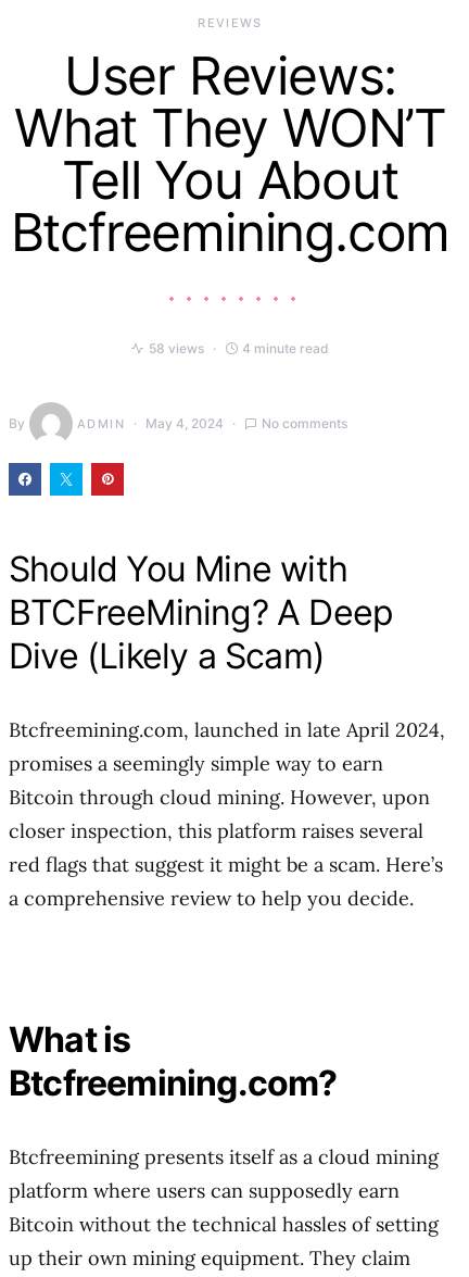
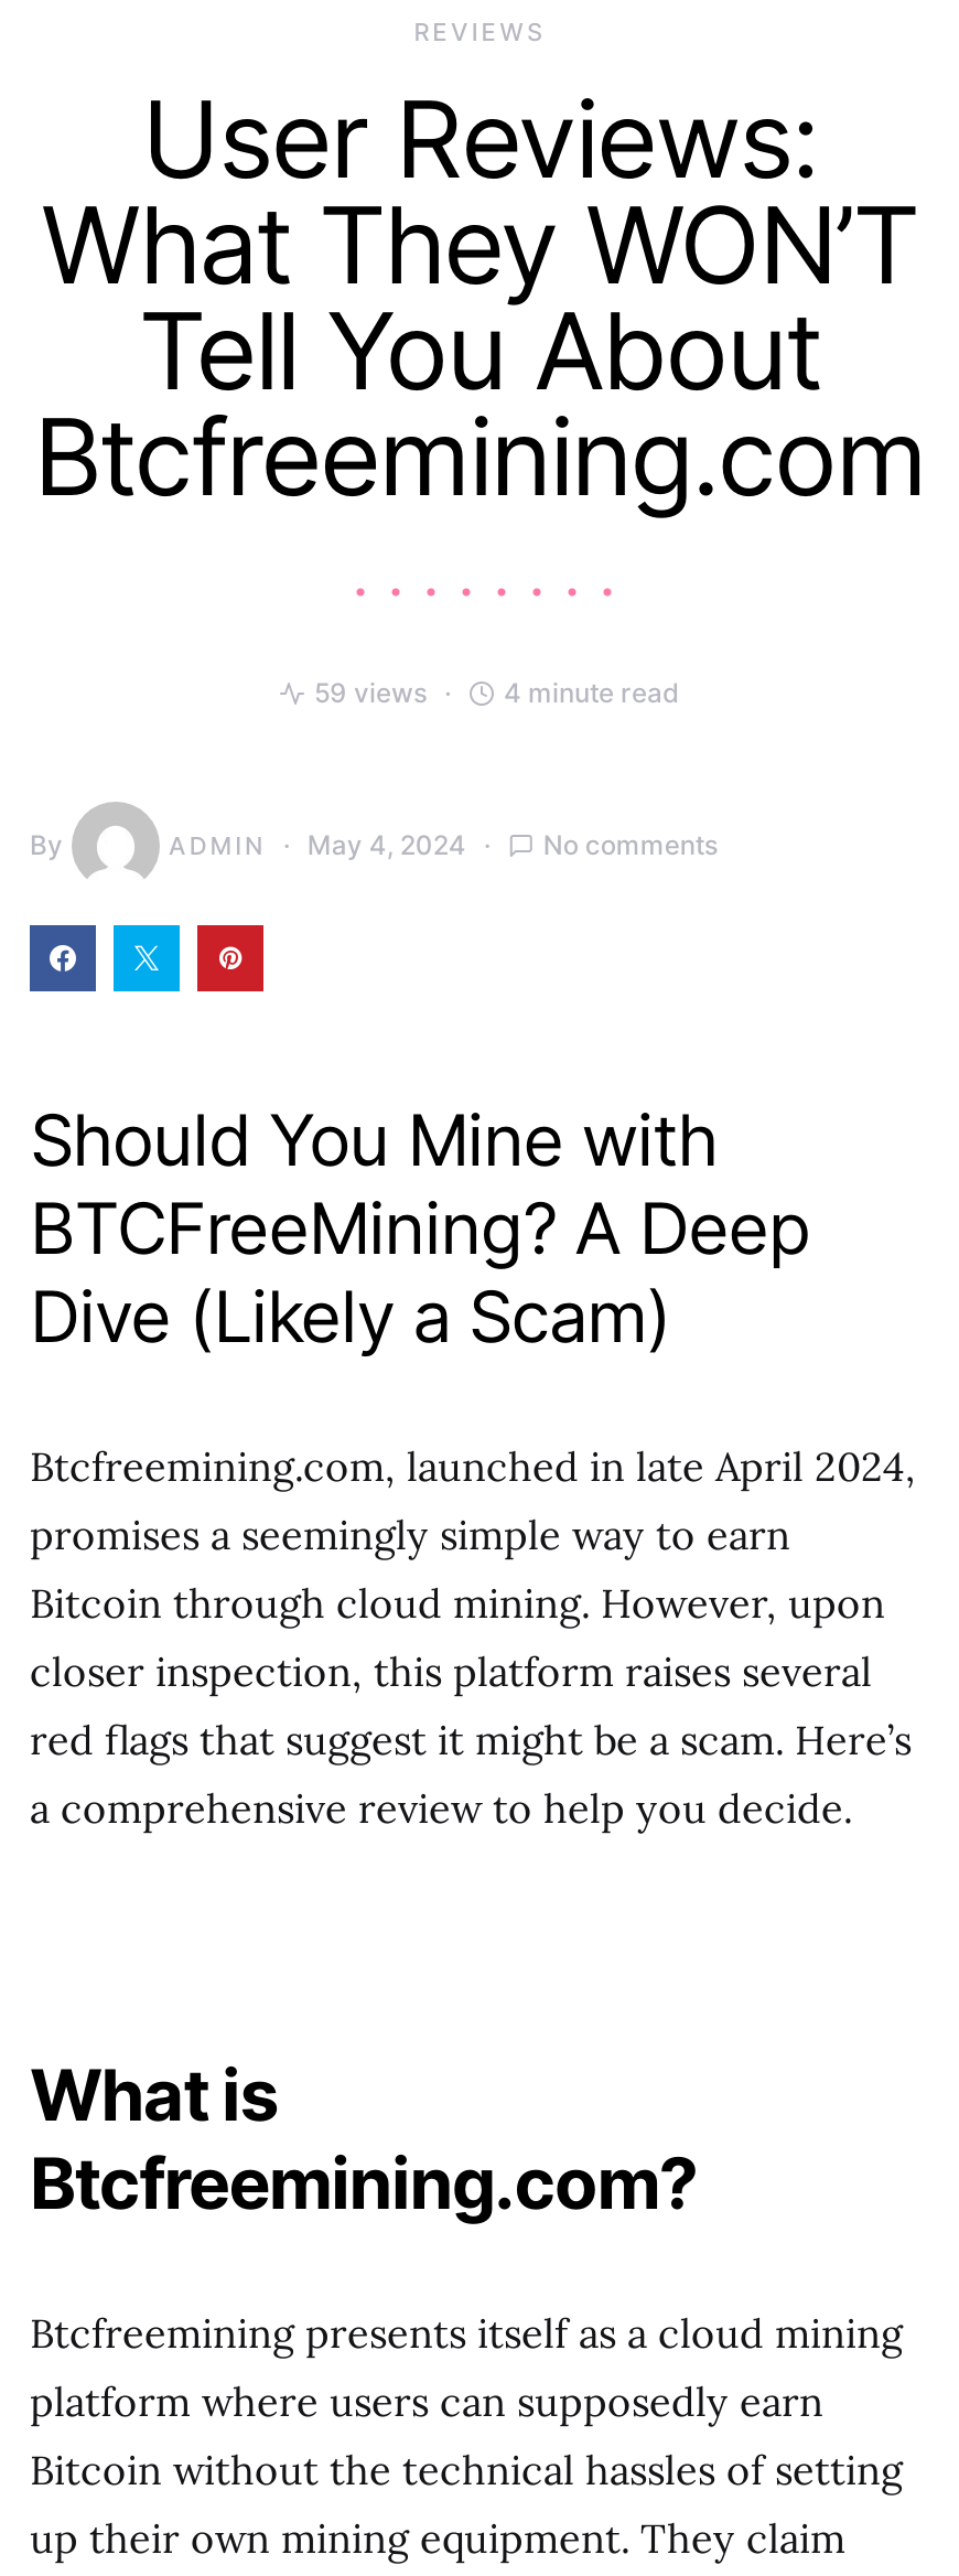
[149,340,204,356] 58 views -> [314,676,427,709] 59 views

